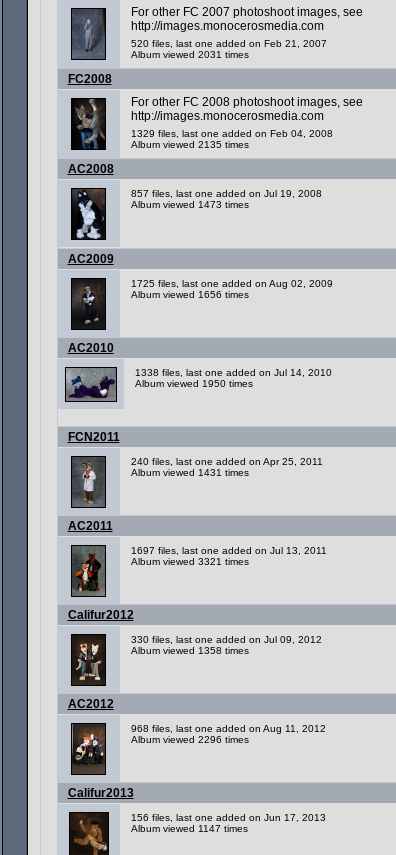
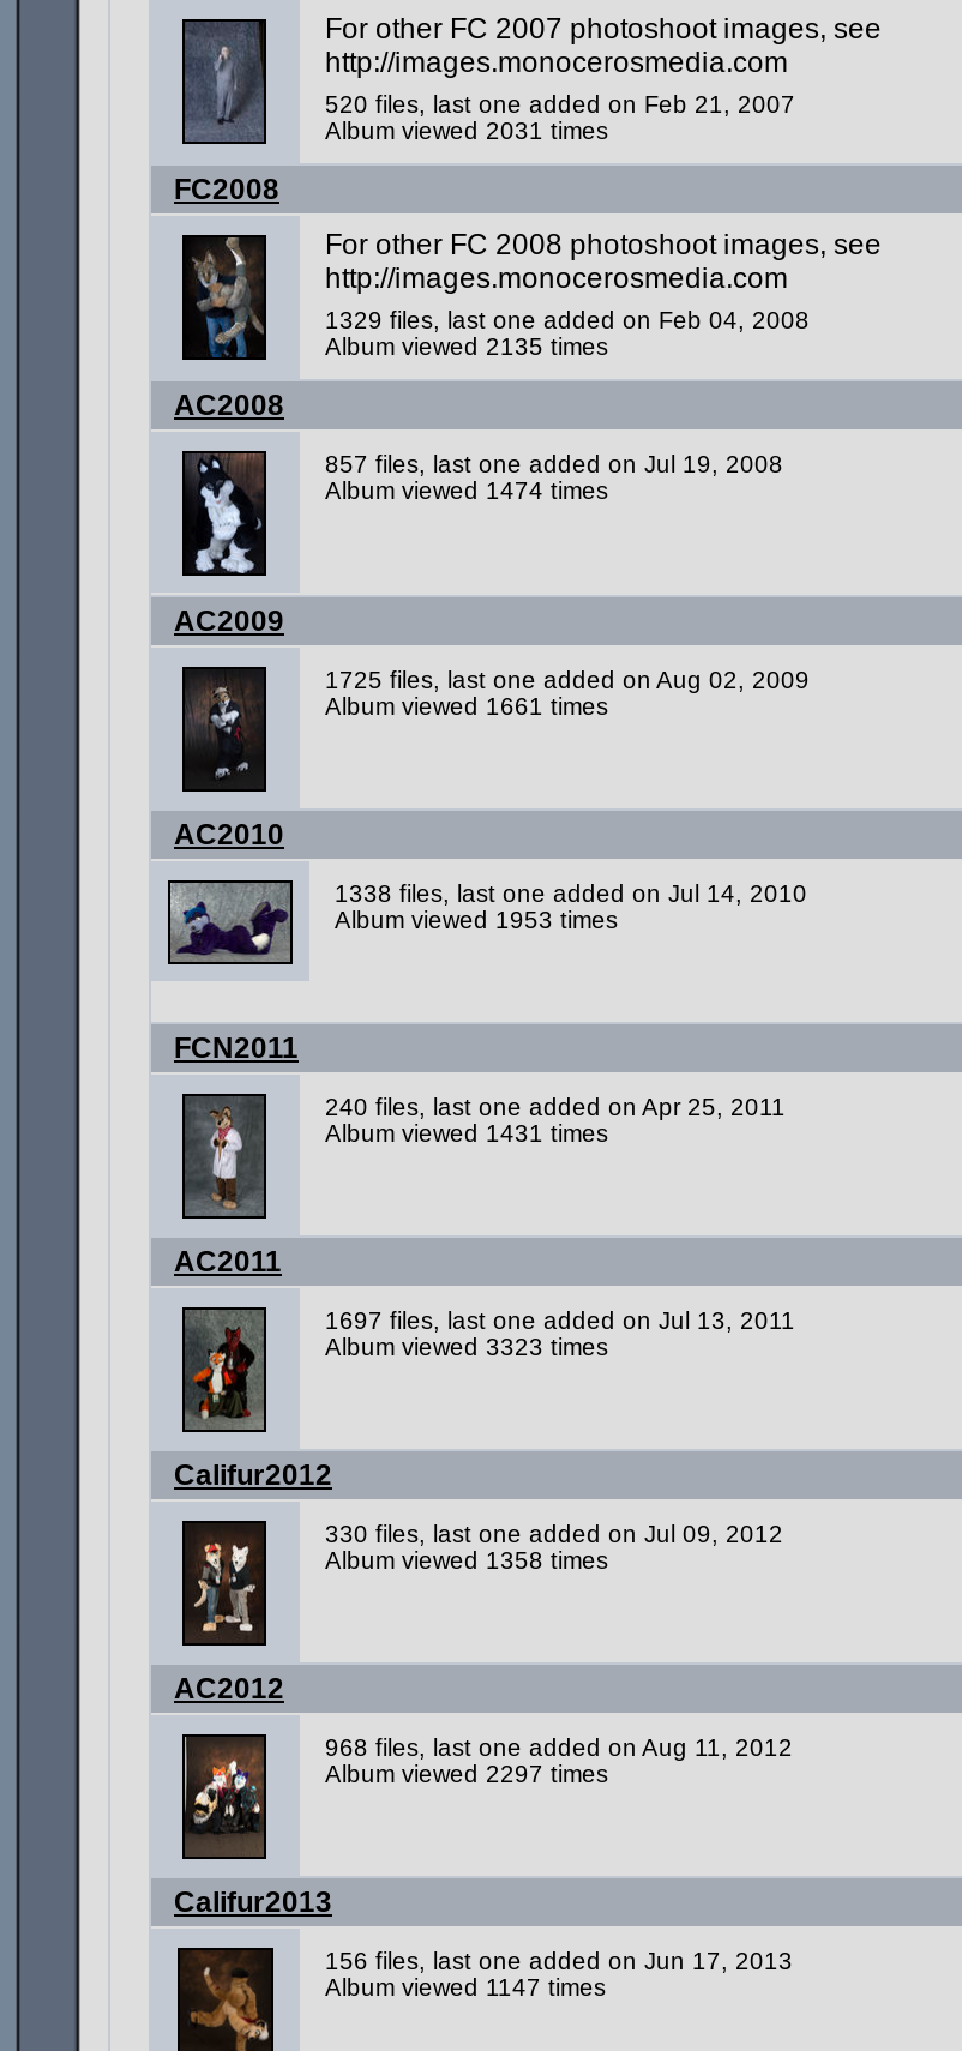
[130,199,248,210] Album viewed 1473 times -> [325,477,608,504] Album viewed 1474 times
[130,289,248,300] Album viewed 1656 times -> [325,693,608,720] Album viewed 1661 times
[134,378,252,389] Album viewed 1950 times -> [335,907,618,933] Album viewed 1953 times
[130,556,248,567] Album viewed 3321 times -> [325,1334,608,1360] Album viewed 3323 times
[130,734,248,745] Album viewed 2296 times -> [325,1761,608,1787] Album viewed 2297 times

